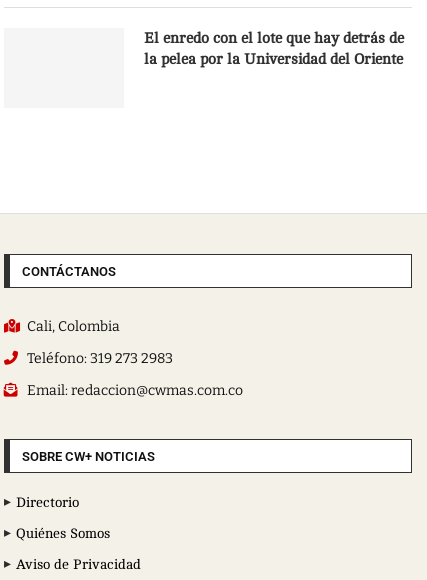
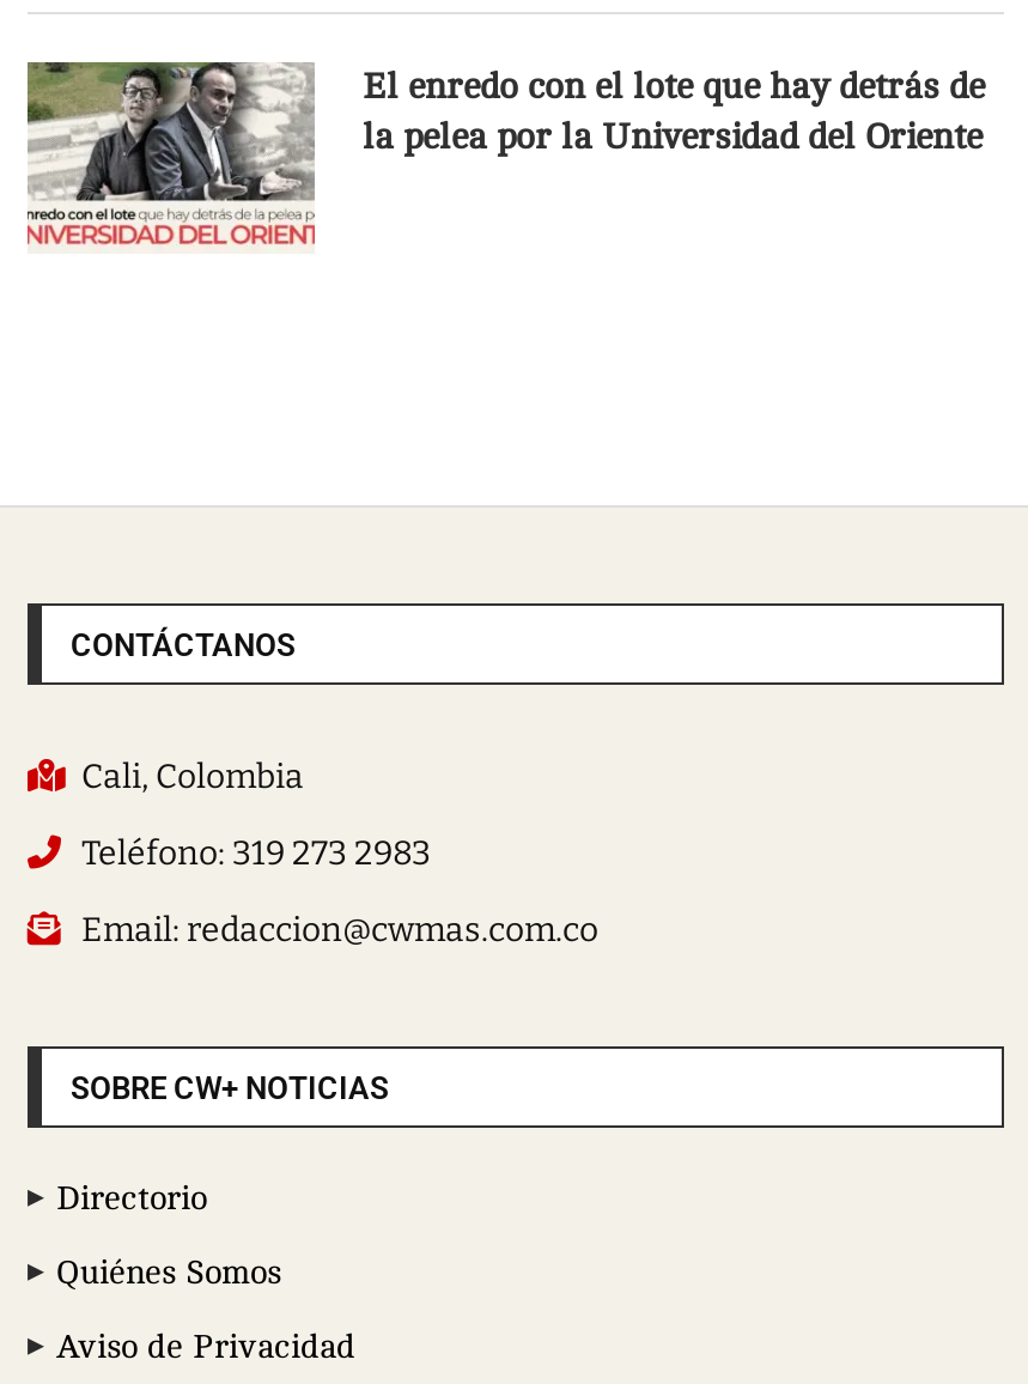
none -> [25,60,317,249] [image]

